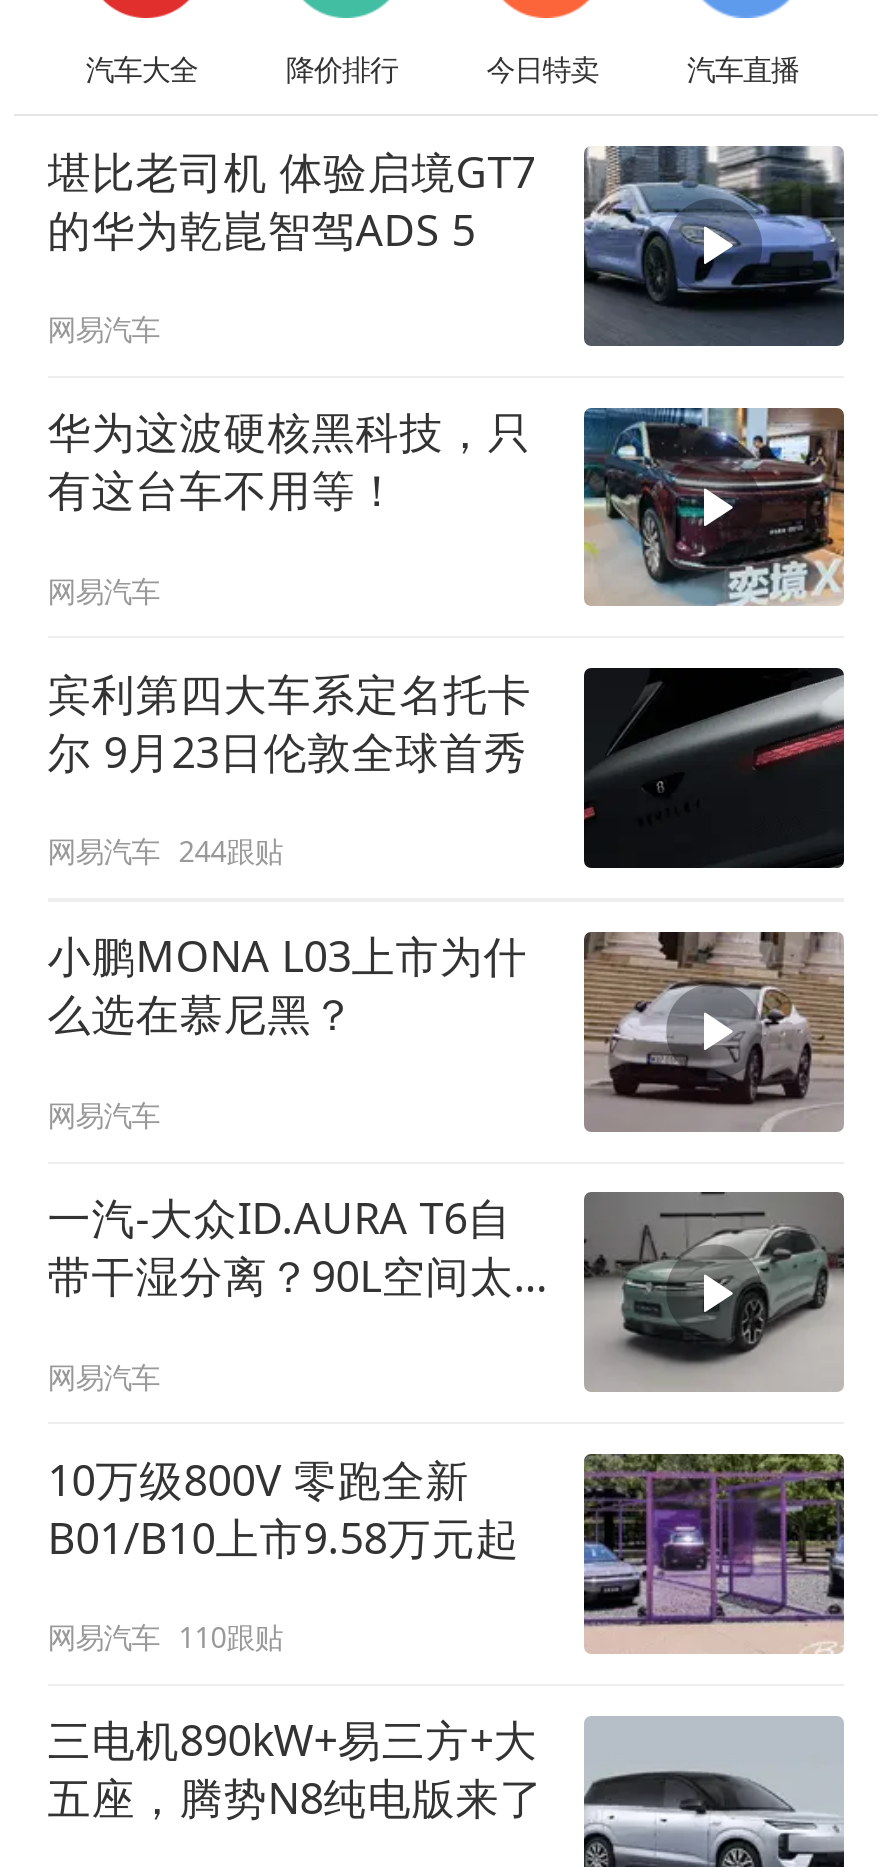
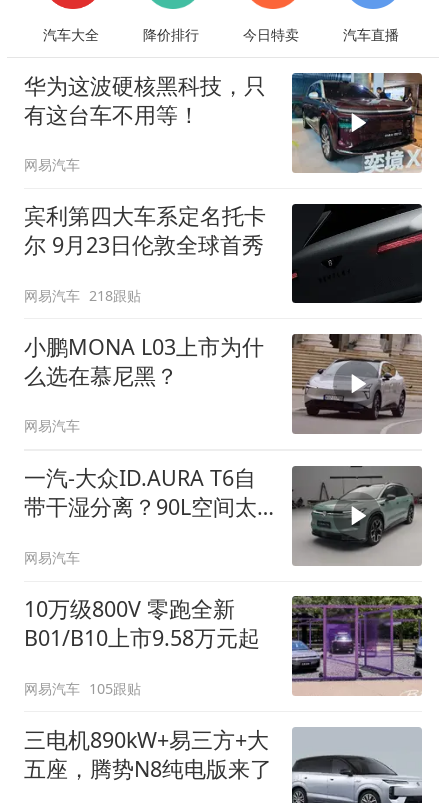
[47,141,846,348] [image] | 堪比老司机 体验启境GT7 | 的华为乾崑智驾ADS 5 | 网易汽车 -> none
[47,833,283,871] 网易汽车 244跟贴 -> [24,286,141,305] 网易汽车 218跟贴
[47,1618,283,1656] 网易汽车 110跟贴 -> [24,679,141,698] 网易汽车 105跟贴

